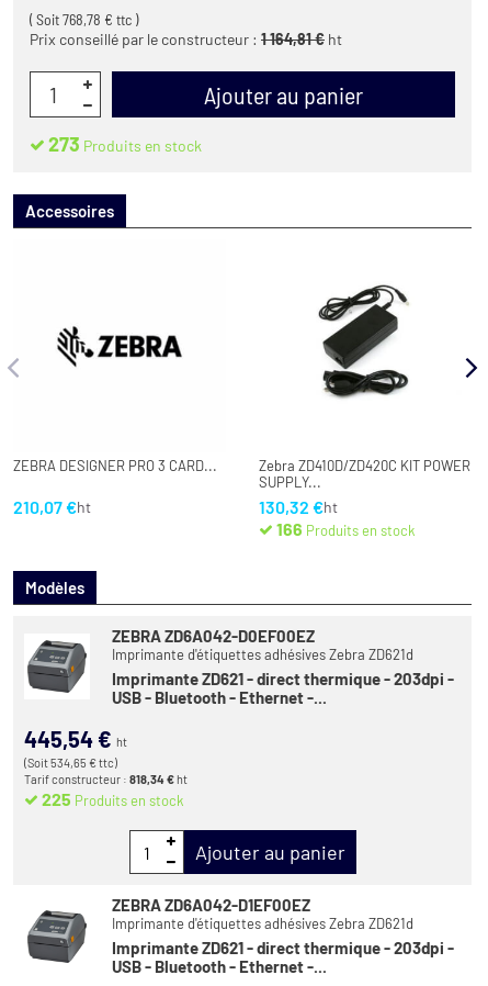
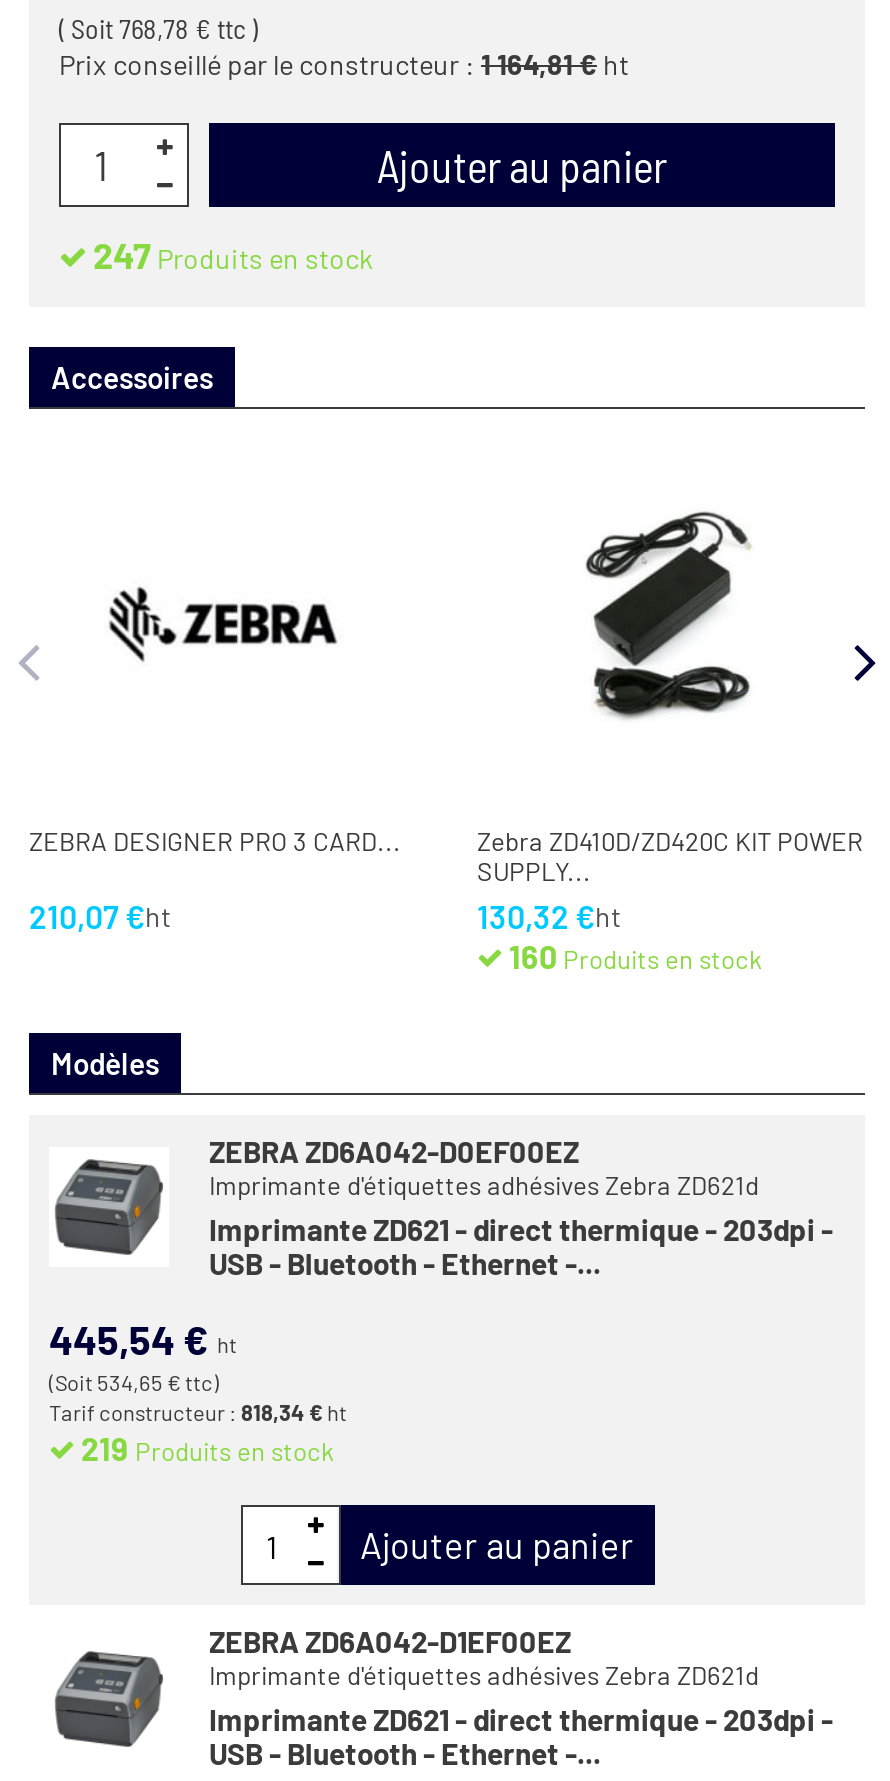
[48,132,202,156] 273 Produits en stock -> [93,233,373,277] 247 Produits en stock
[276,518,416,539] 166 Produits en stock -> [509,937,763,975] 160 Produits en stock
[42,789,184,810] 225 Produits en stock -> [81,1430,335,1468] 219 Produits en stock

